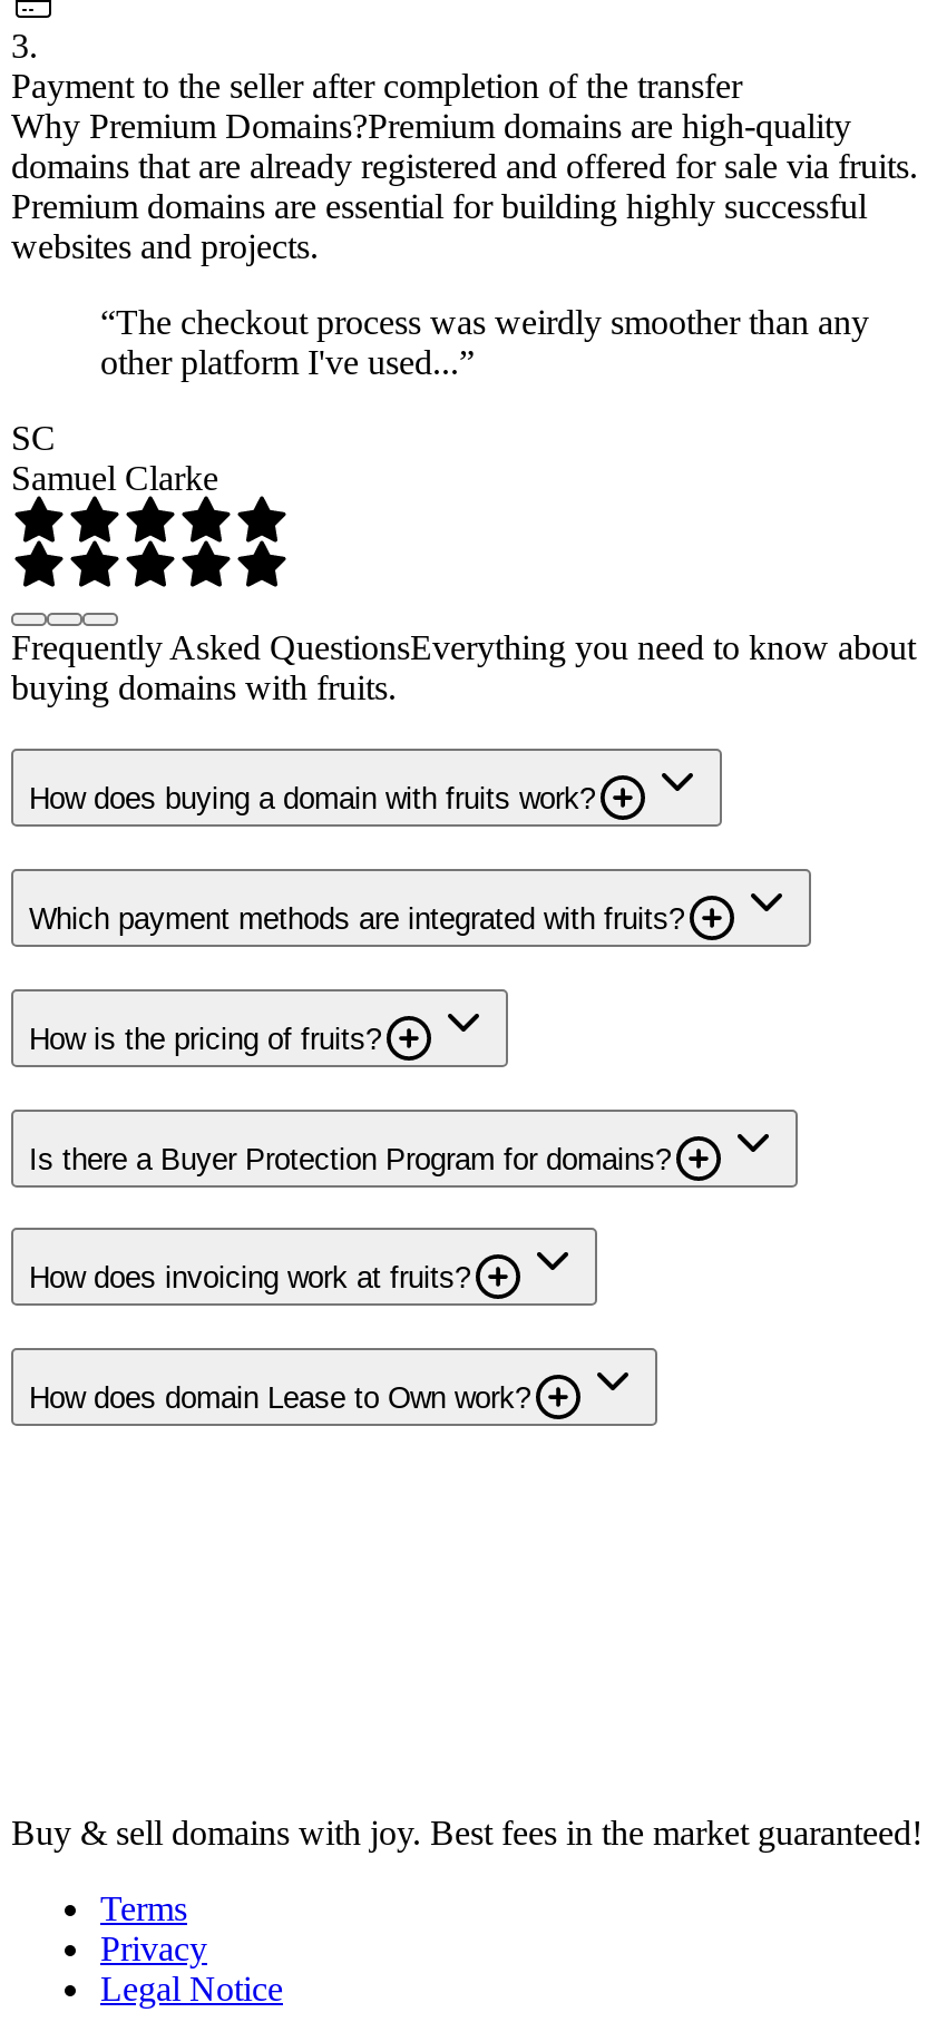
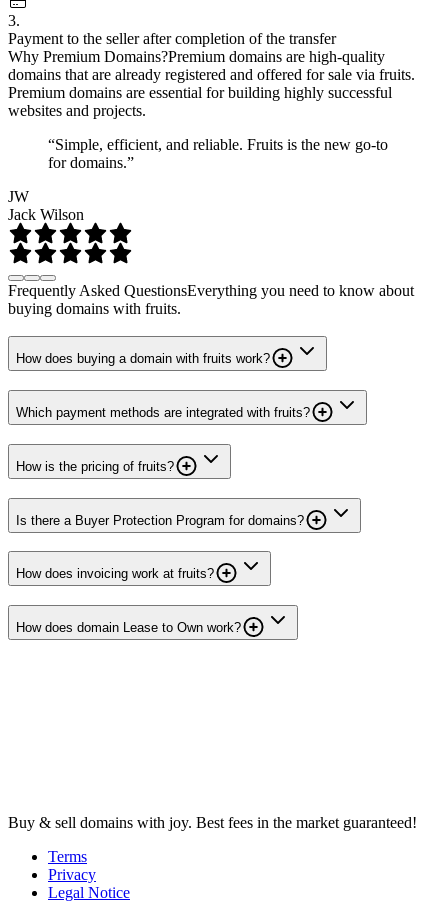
[100,302,869,380] “The checkout process was weirdly smoother than any | other platform I've used...” -> [48,136,388,171] “Simple, efficient, and reliable. Fruits is the new go-to | for domains.”
[11,418,218,496] SC | Samuel Clarke -> [8,188,84,223] JW | Jack Wilson

